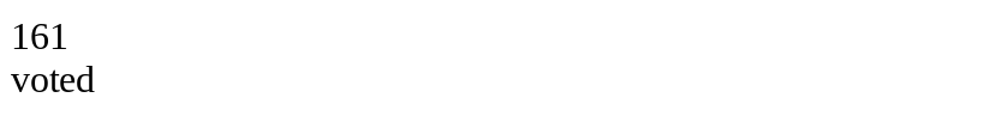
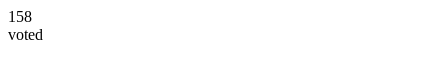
[11,16,68,56] 161 -> [8,8,32,25] 158

